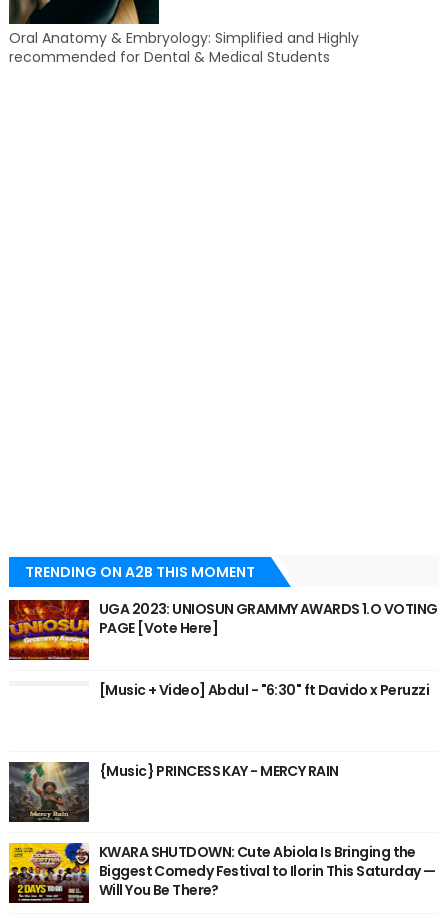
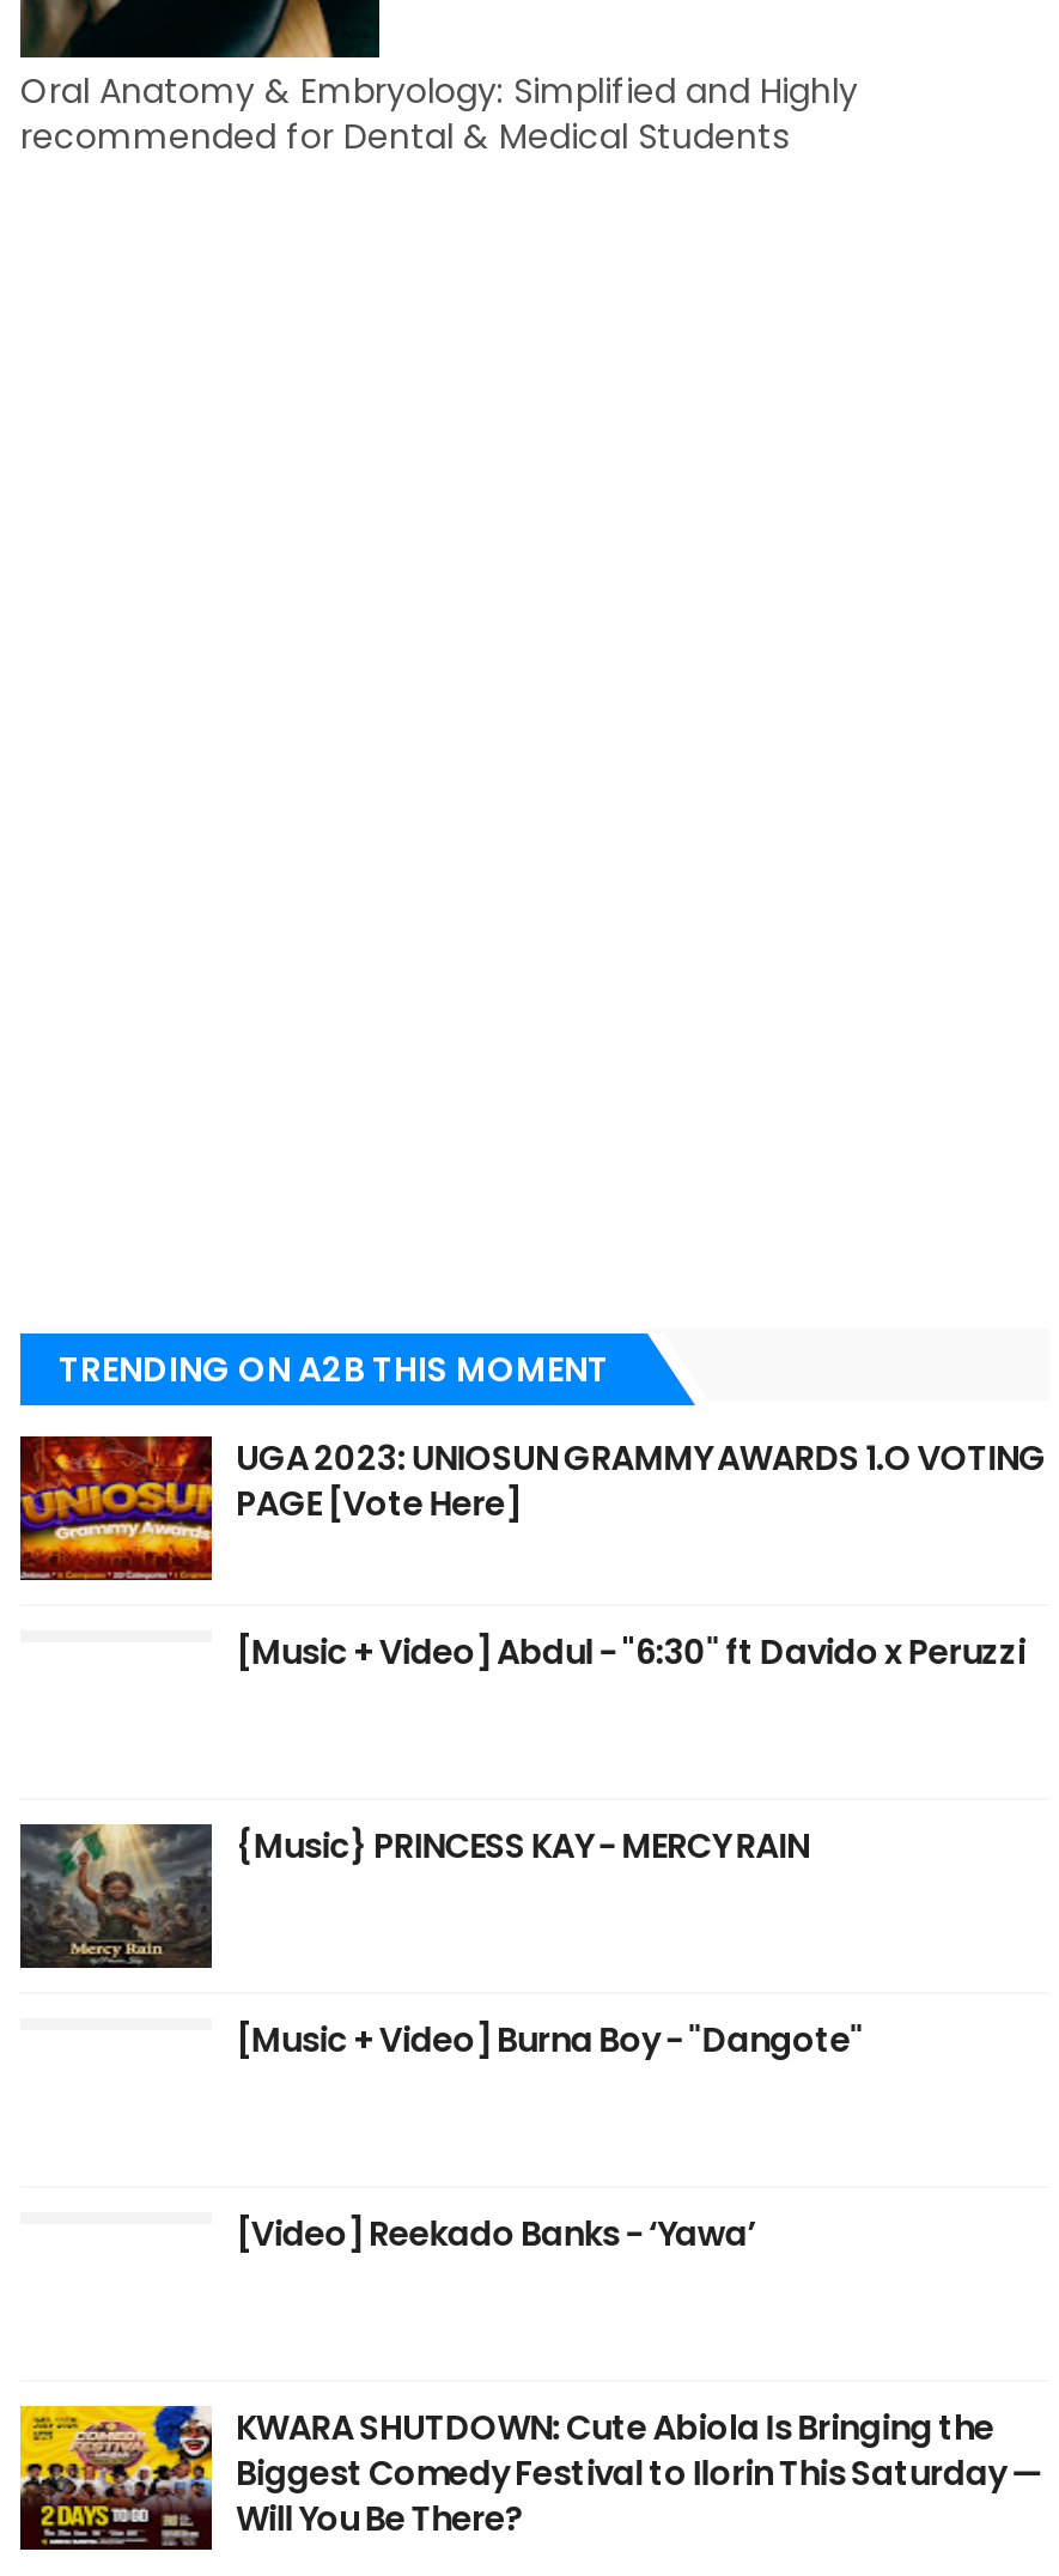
none -> [236,2015,863,2063] [Music + Video] Burna Boy - "Dangote"
none -> [236,2209,756,2257] [Video] Reekado Banks - ‘Yawa’

